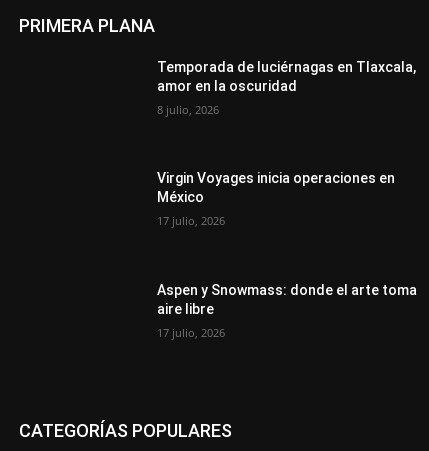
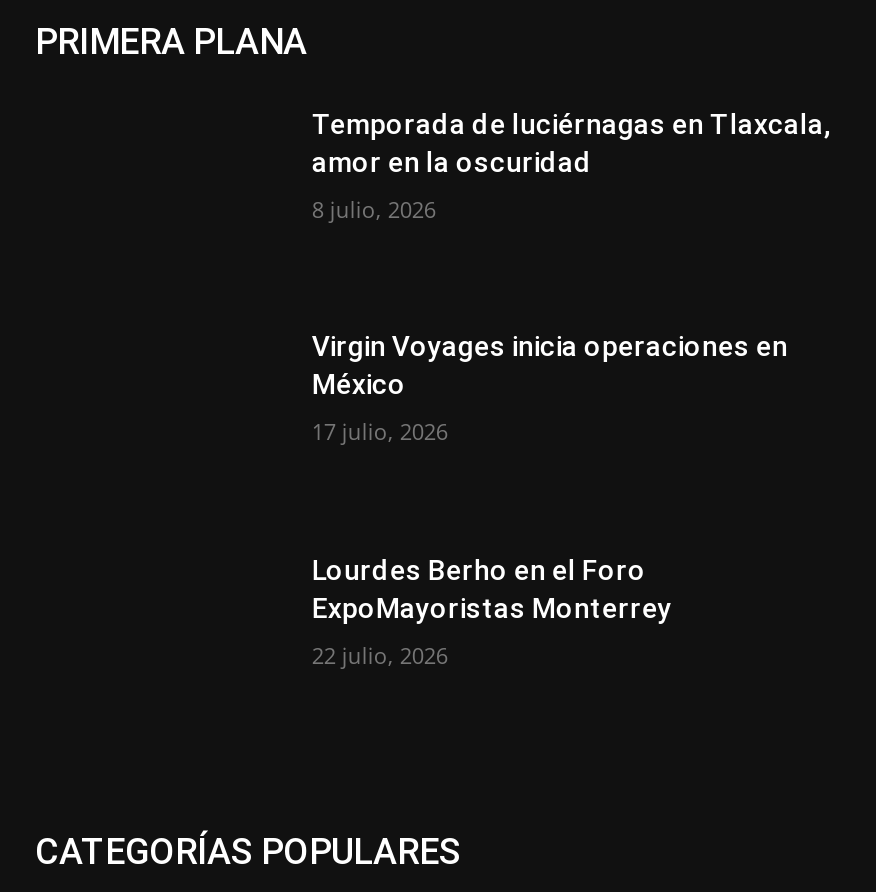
[157,282,417,317] Aspen y Snowmass: donde el arte toma | aire libre -> [312,554,672,624] Lourdes Berho en el Foro | ExpoMayoristas Monterrey
[157,325,225,340] 17 julio, 2026 -> [312,640,448,670] 22 julio, 2026

